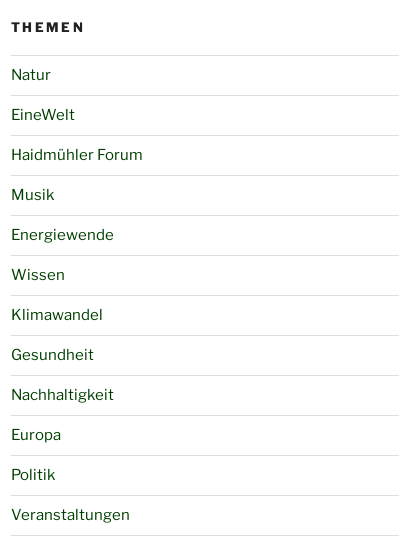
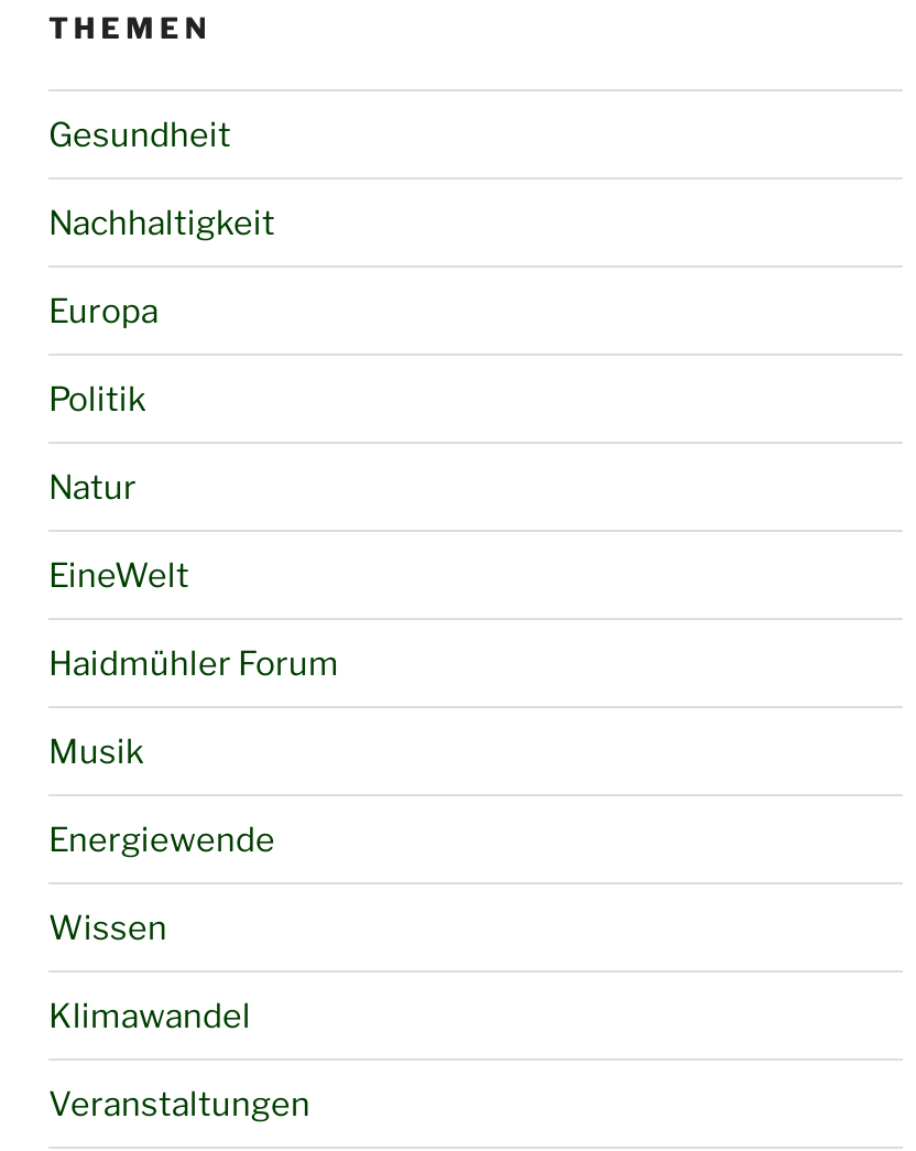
moved [11,66,143,324] -> [48,467,339,1035]: Natur | EineWelt | Haidmühler Forum | Musik | Energiewende | Wissen | Klimawandel
moved [11,346,114,484] -> [48,115,275,419]: Gesundheit | Nachhaltigkeit | Europa | Politik

